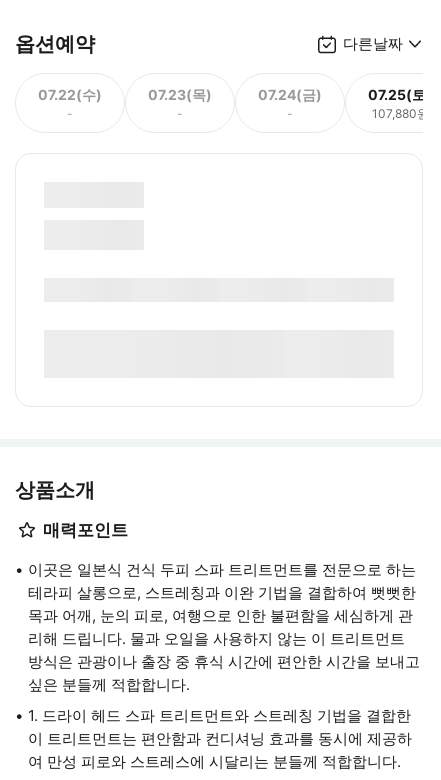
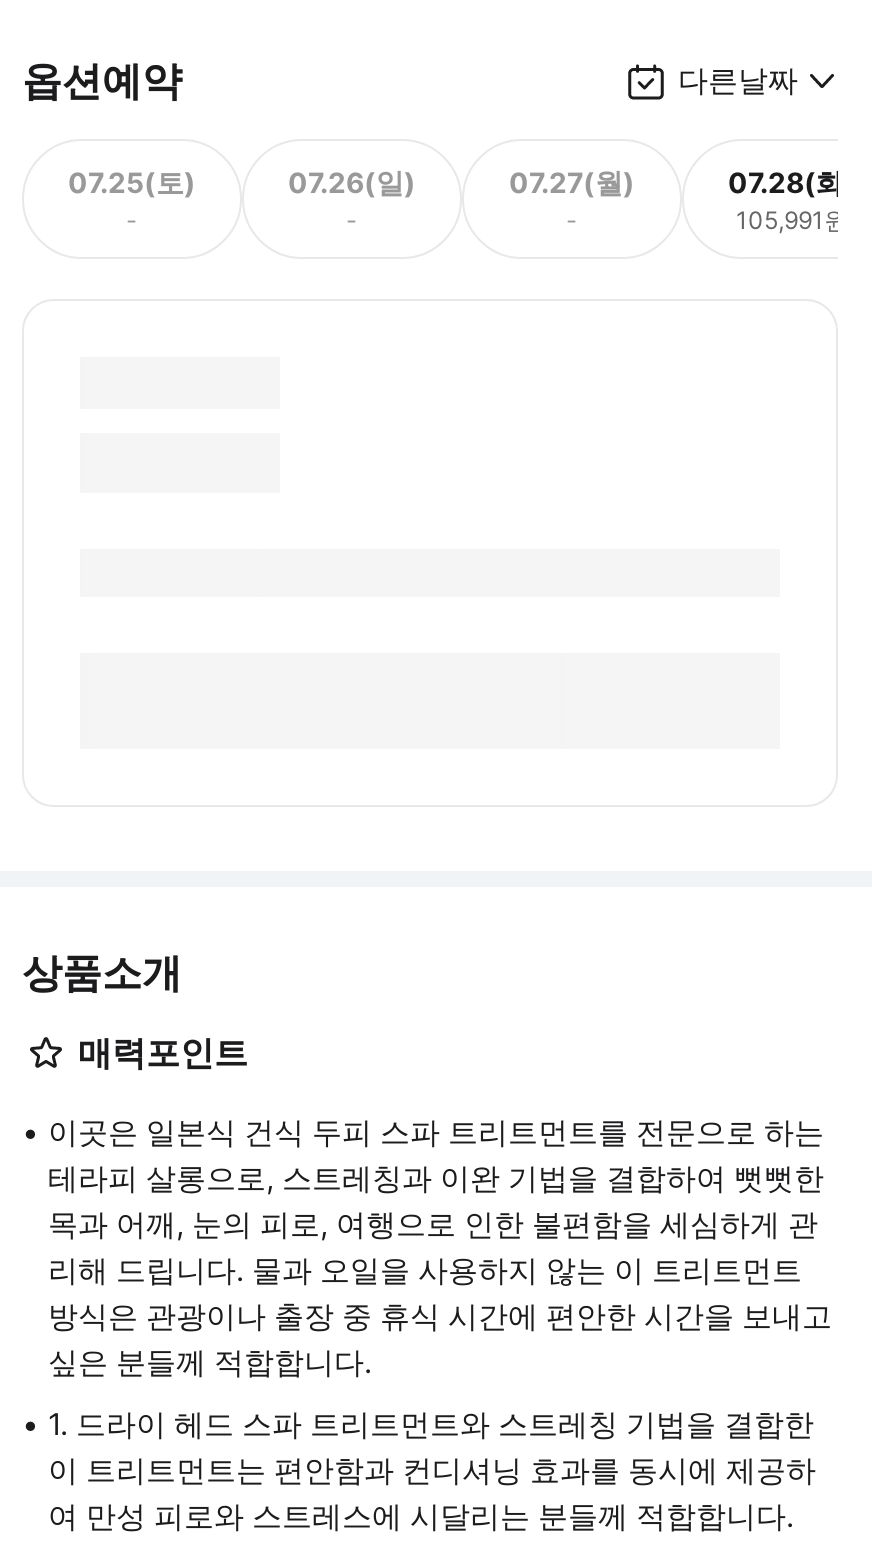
[38,85,102,102] 07.22(수) -> [68,164,196,198] 07.25(토)
[148,85,212,102] 07.23(목) -> [288,164,416,198] 07.26(일)
[258,85,322,102] 07.24(금) -> [509,164,635,198] 07.27(월)
[368,85,432,120] 07.25(토) | 107,880원 -> [728,164,856,234] 07.28(화) | 105,991원

